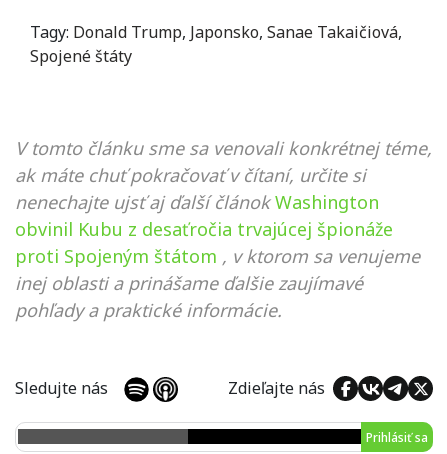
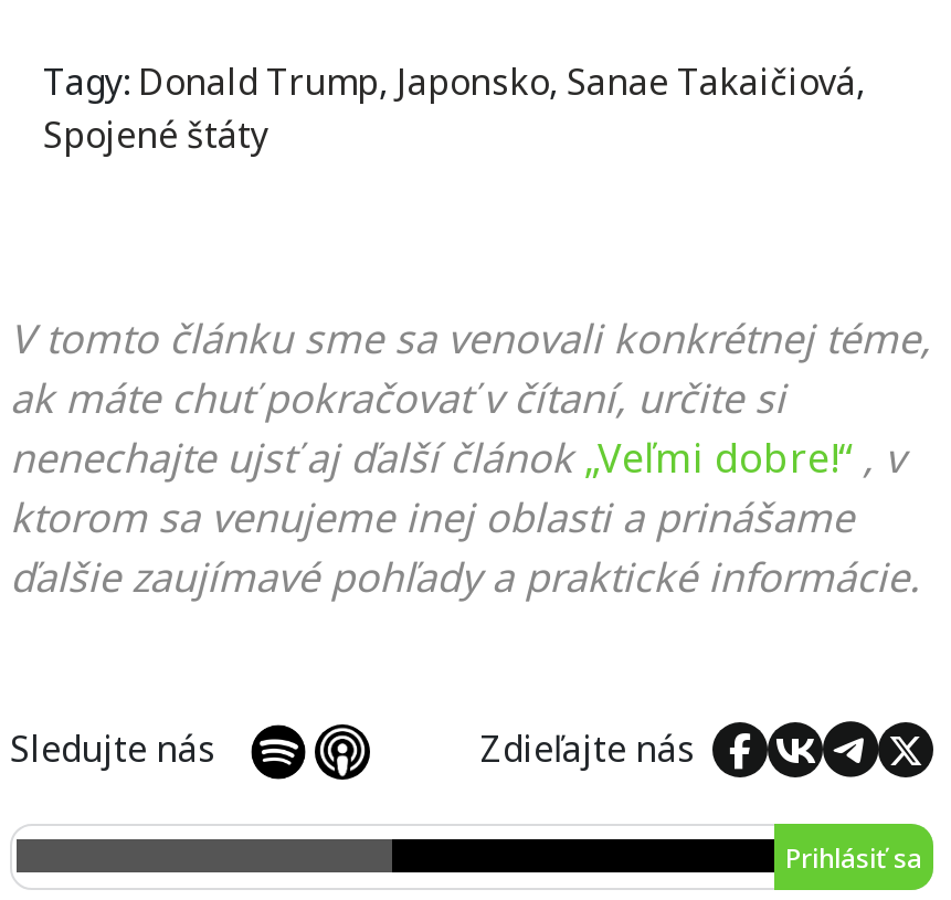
[15,190,420,322] nenechajte ujsť aj ďalší článok Washington | obvinil Kubu z desaťročia trvajúcej špionáže | proti Spojeným štátom , v ktorom sa venujeme | inej oblasti a prinášame ďalšie zaujímavé | pohľady a praktické informácie. -> [10,430,920,602] nenechajte ujsť aj ďalší článok „Veľmi dobre!“ , v | ktorom sa venujeme inej oblasti a prinášame | ďalšie zaujímavé pohľady a praktické informácie.

